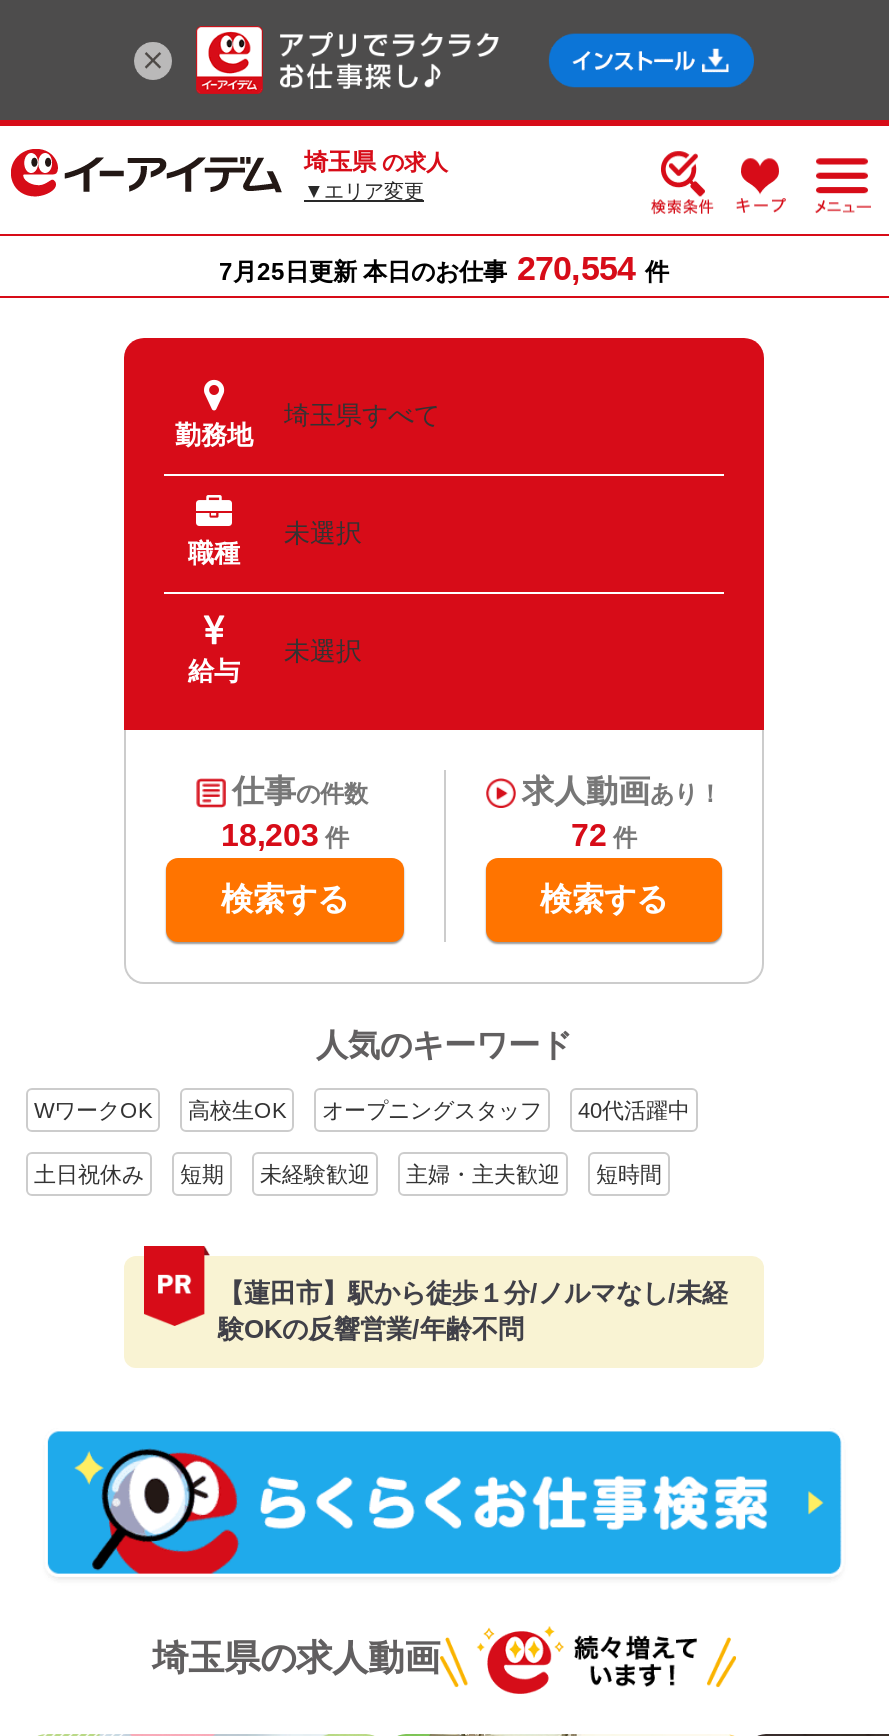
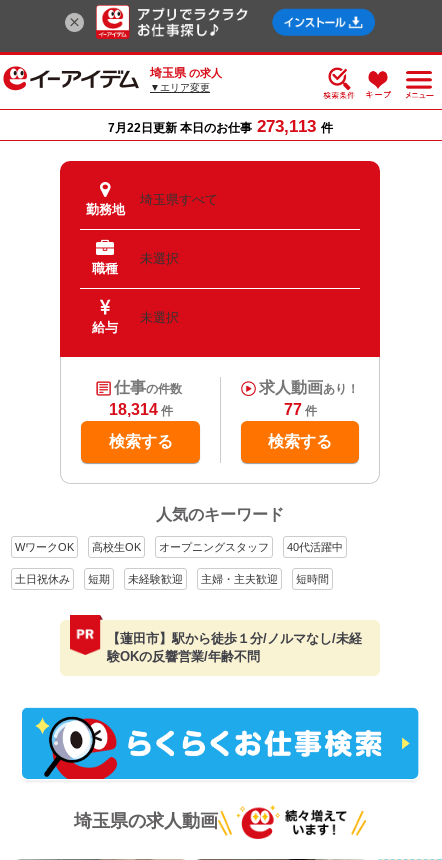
[219,250,669,288] 7月25日更新 本日のお仕事 270,554 件 -> [107,117,332,136] 7月22日更新 本日のお仕事 273,113 件
[221,818,349,852] 18,203件 -> [108,401,172,418] 18,314件
[571,818,637,852] 72件 -> [283,401,316,418] 77件

